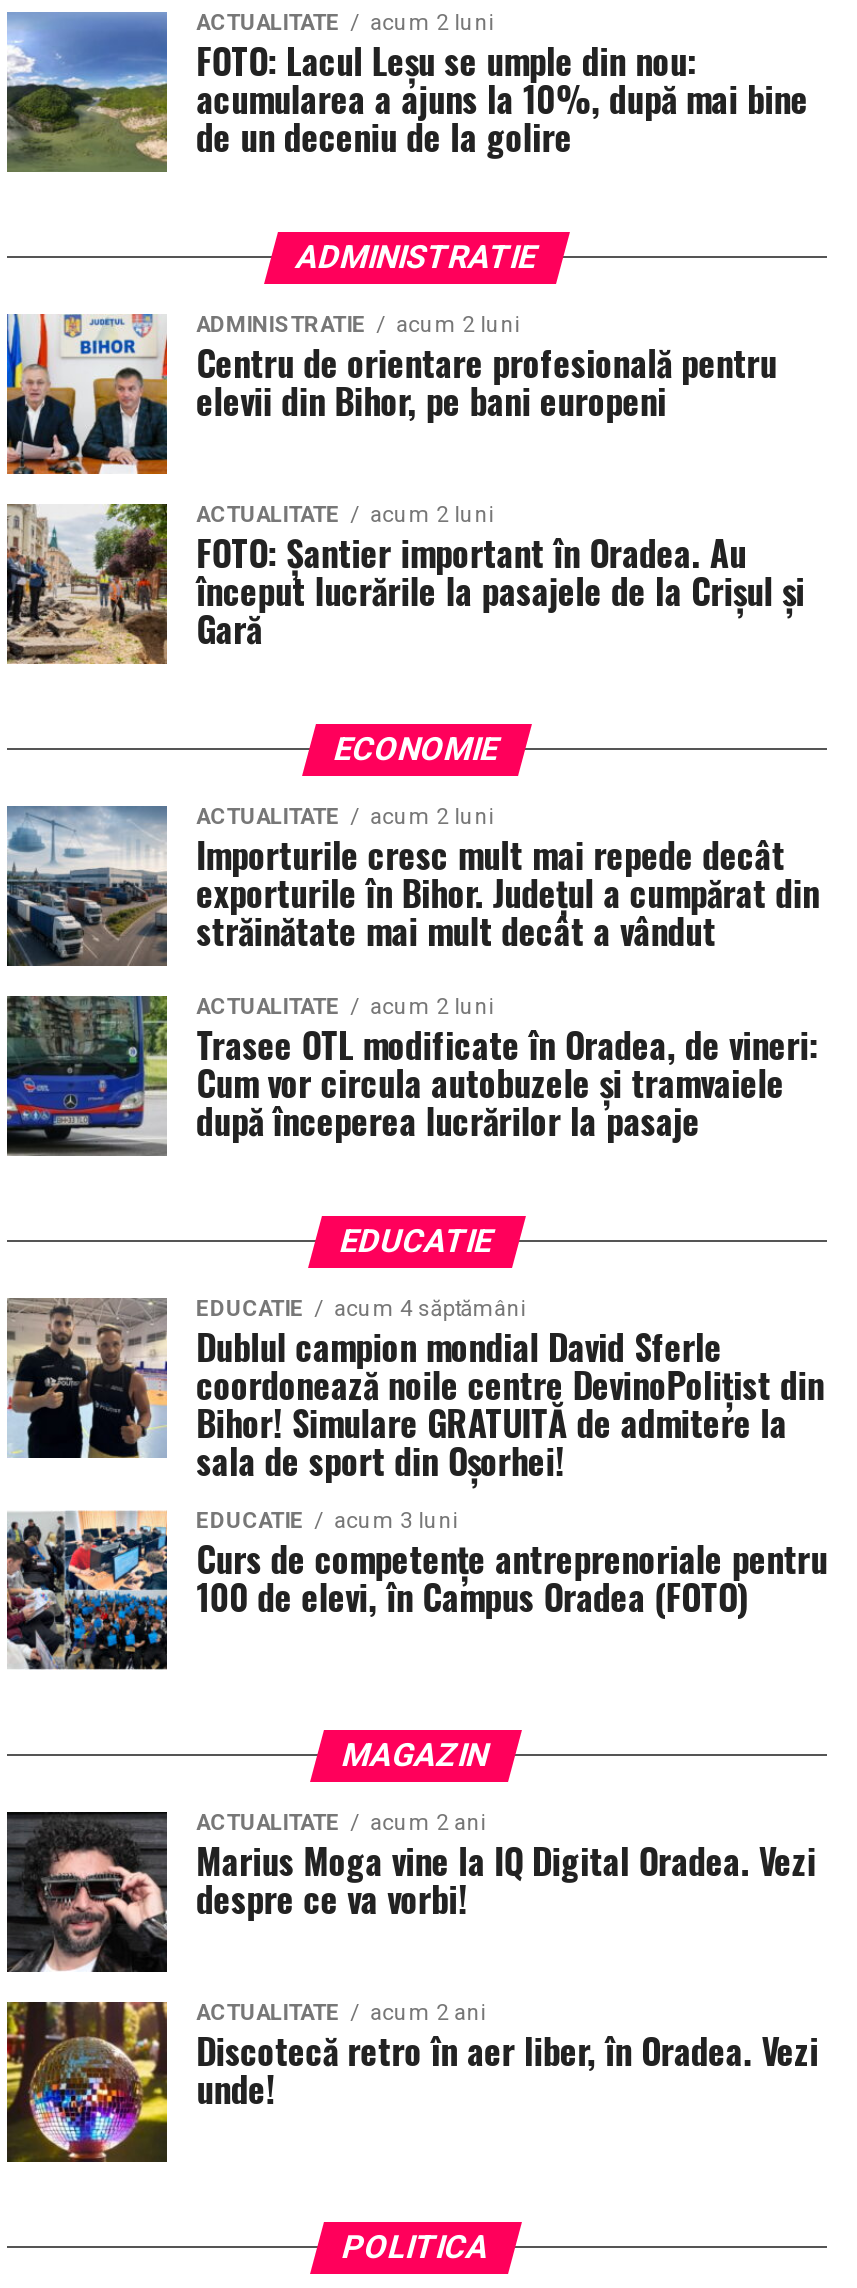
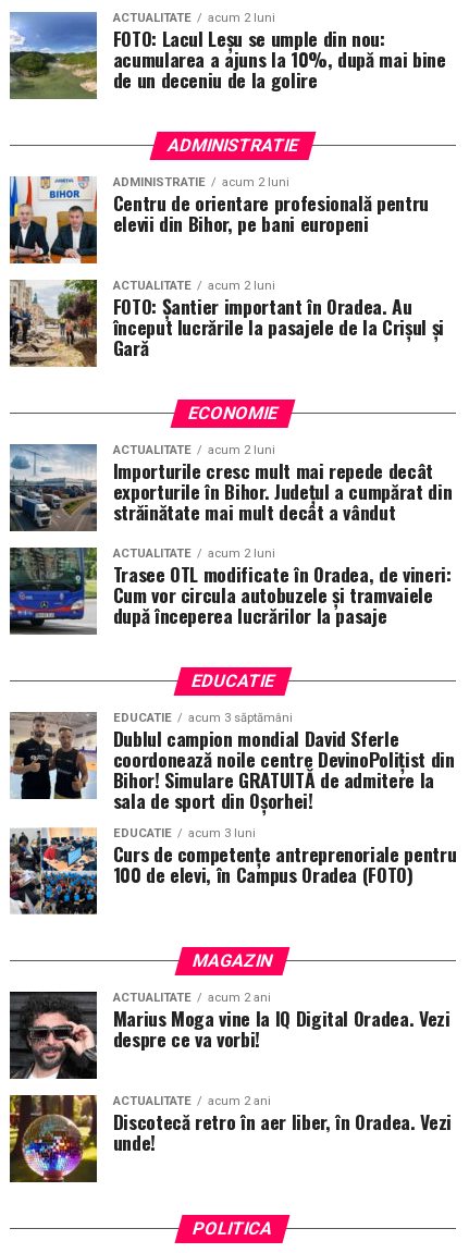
[334,1296,526,1322] acum 4 săptămâni -> [188,711,292,725] acum 3 săptămâni

